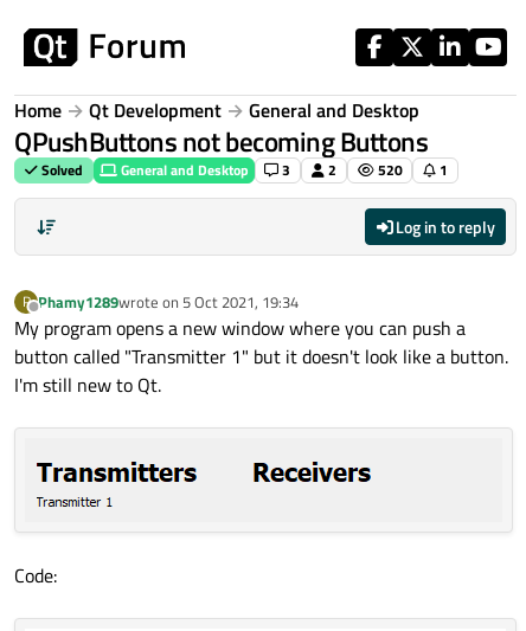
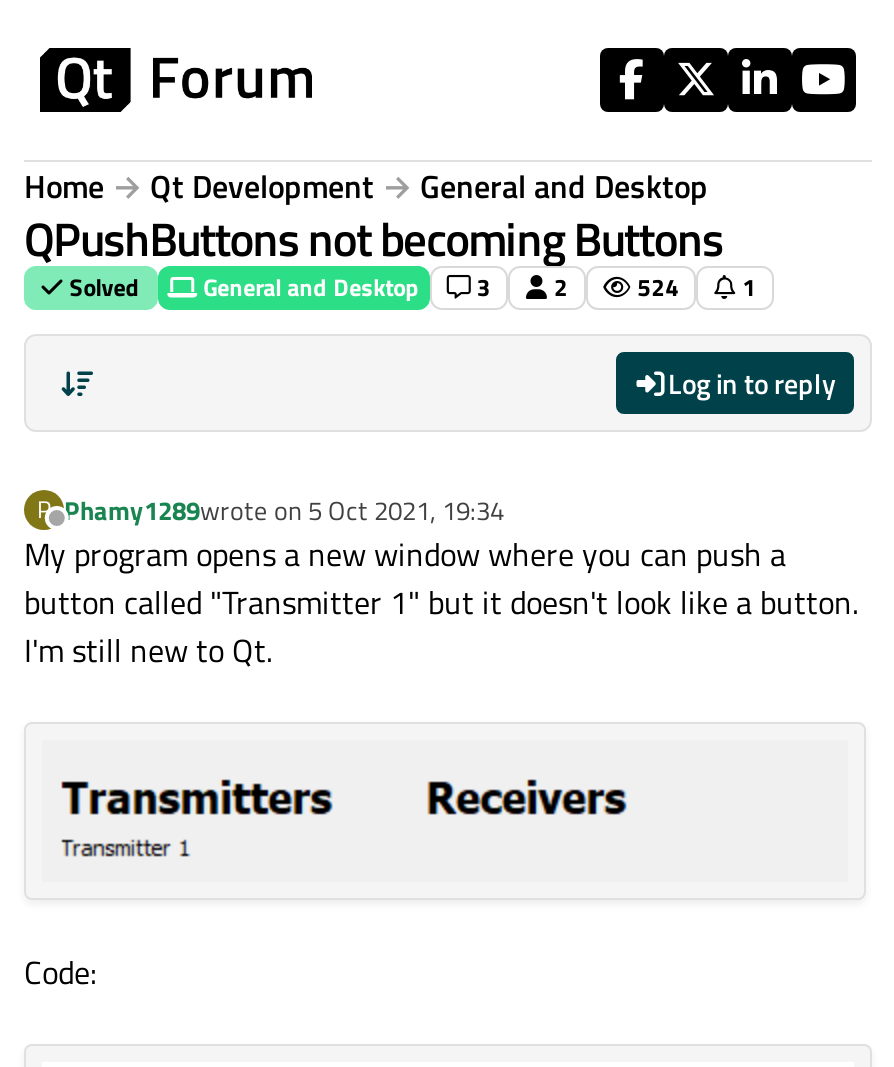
[38,159,448,181] Solved General and Desktop 3 2 520 1 -> [64,268,756,306] Solved General and Desktop 3 2 524 1

